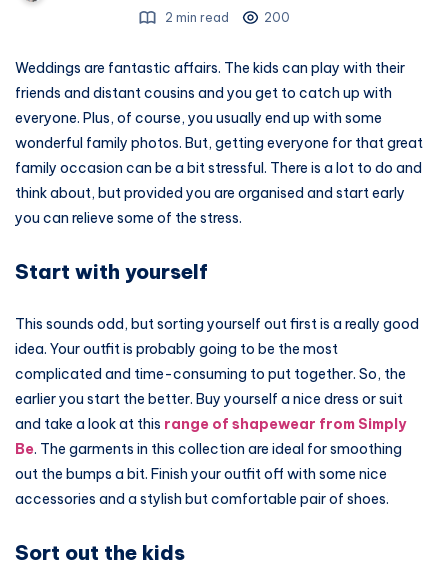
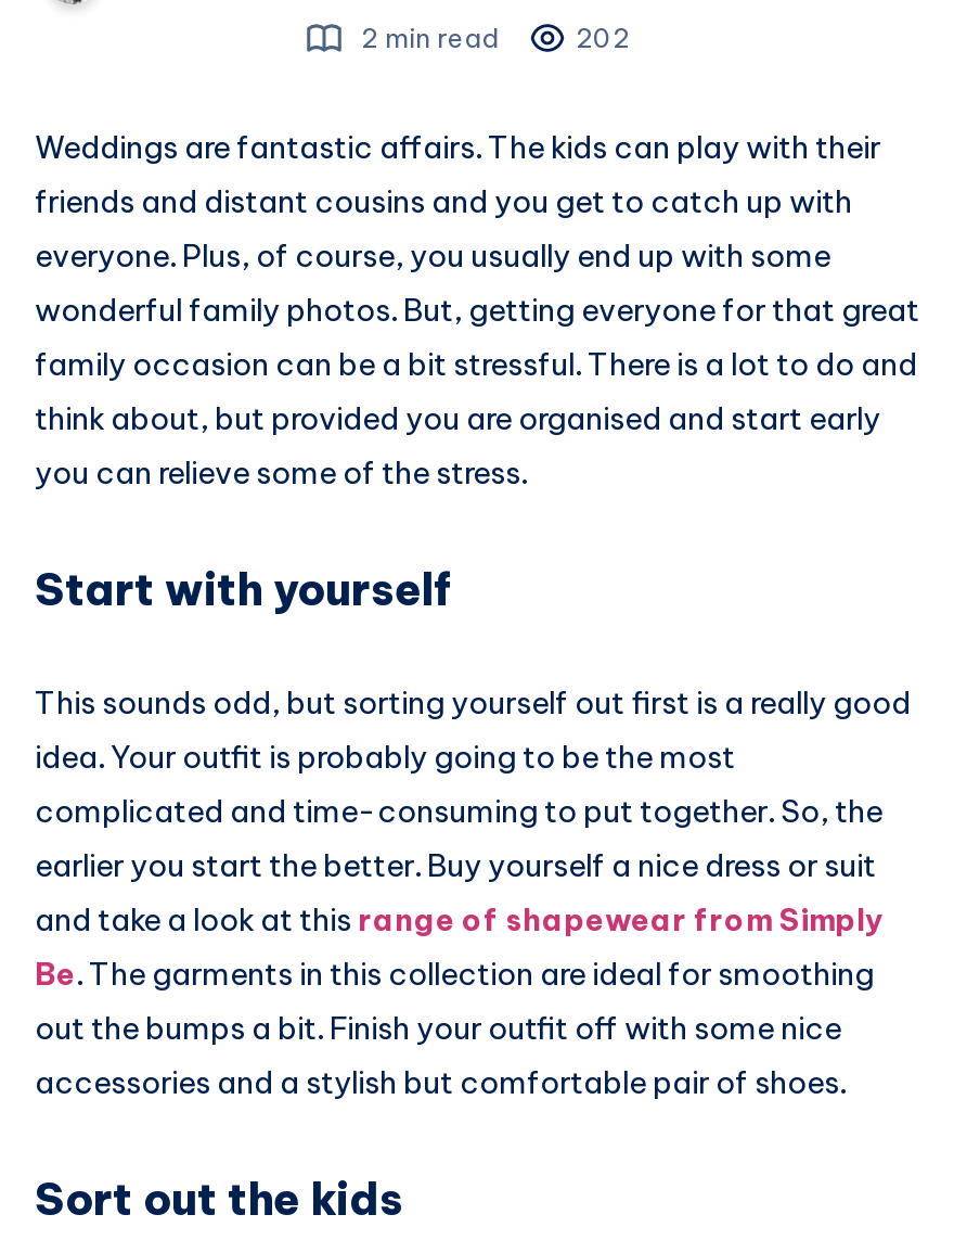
[261,10,290,25] 200 -> [569,22,630,55] 202

